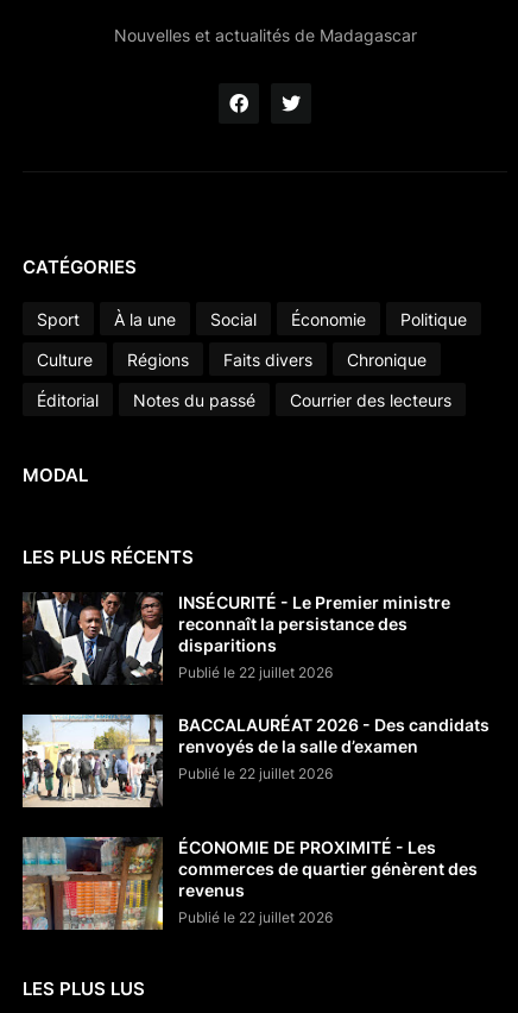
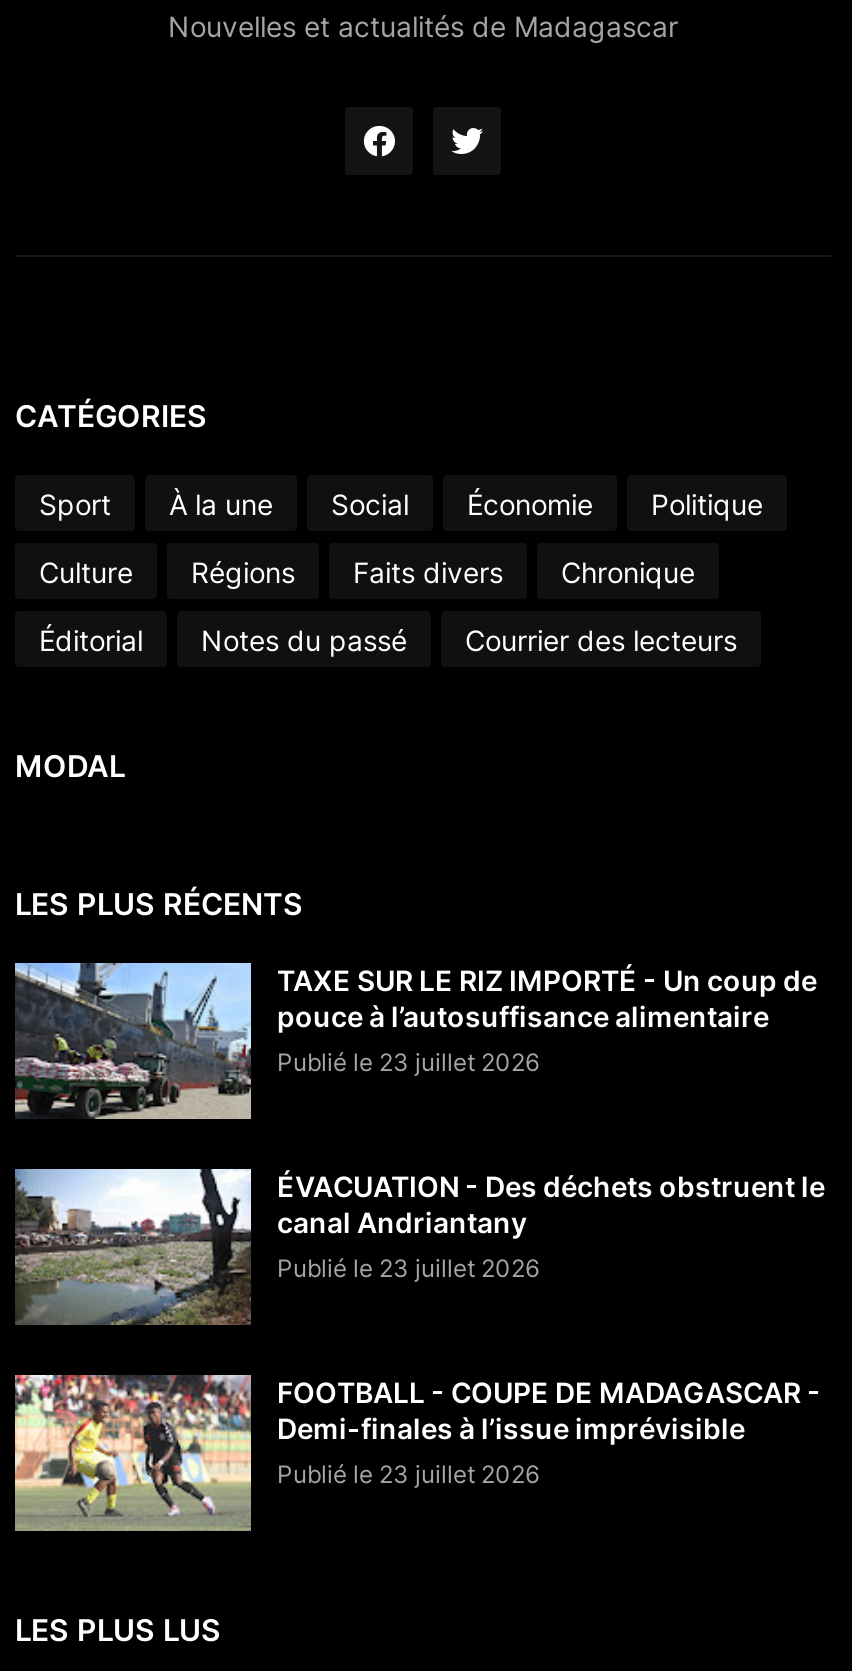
[23,591,450,685] [image] | INSÉCURITÉ - Le Premier ministre | reconnaît la persistance des | disparitions | Publié le 22 juillet 2026 -> [13,961,817,1121] [image] | TAXE SUR LE RIZ IMPORTÉ - Un coup de | pouce à l’autosuffisance alimentaire | Publié le 23 juillet 2026
[21,713,489,808] [image] | BACCALAURÉAT 2026 - Des candidats | renvoyés de la salle d’examen | Publié le 22 juillet 2026 -> [15,1167,825,1325] [image] | ÉVACUATION - Des déchets obstruent le | canal Andriantany | Publié le 23 juillet 2026
[21,836,478,930] [image] | ÉCONOMIE DE PROXIMITÉ - Les | commerces de quartier génèrent des | revenus | Publié le 22 juillet 2026 -> [13,1373,821,1531] [image] | FOOTBALL - COUPE DE MADAGASCAR - | Demi-finales à l’issue imprévisible | Publié le 23 juillet 2026

